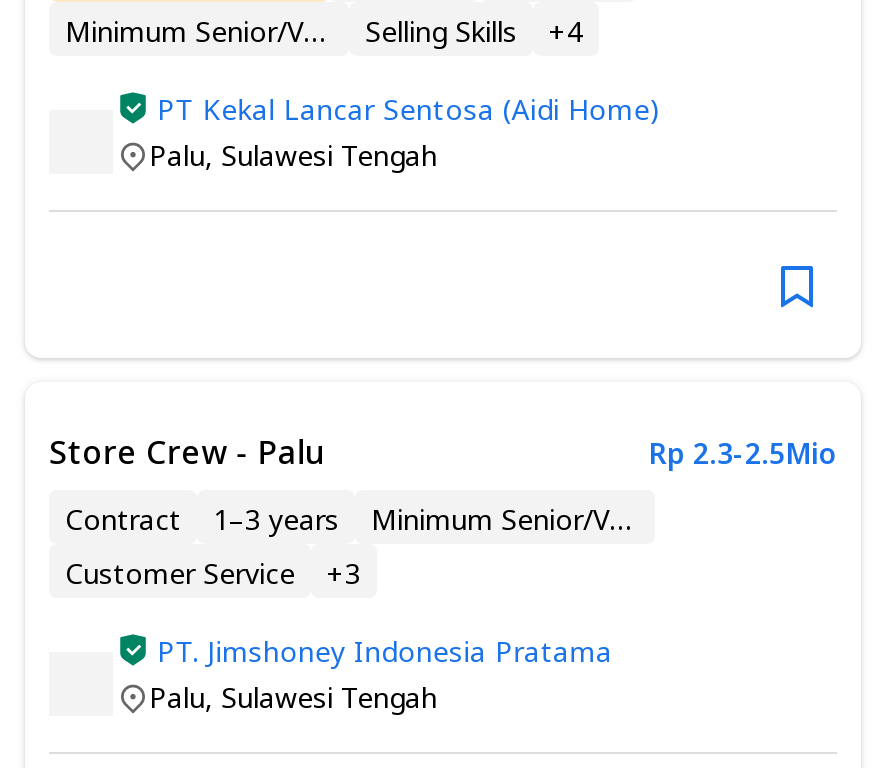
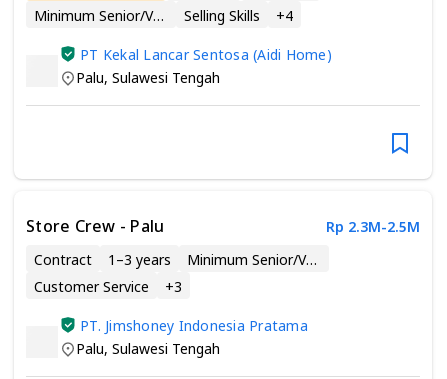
[649,433,837,471] Rp 2.3-2.5Mio -> [326,216,420,235] Rp 2.3M-2.5M

